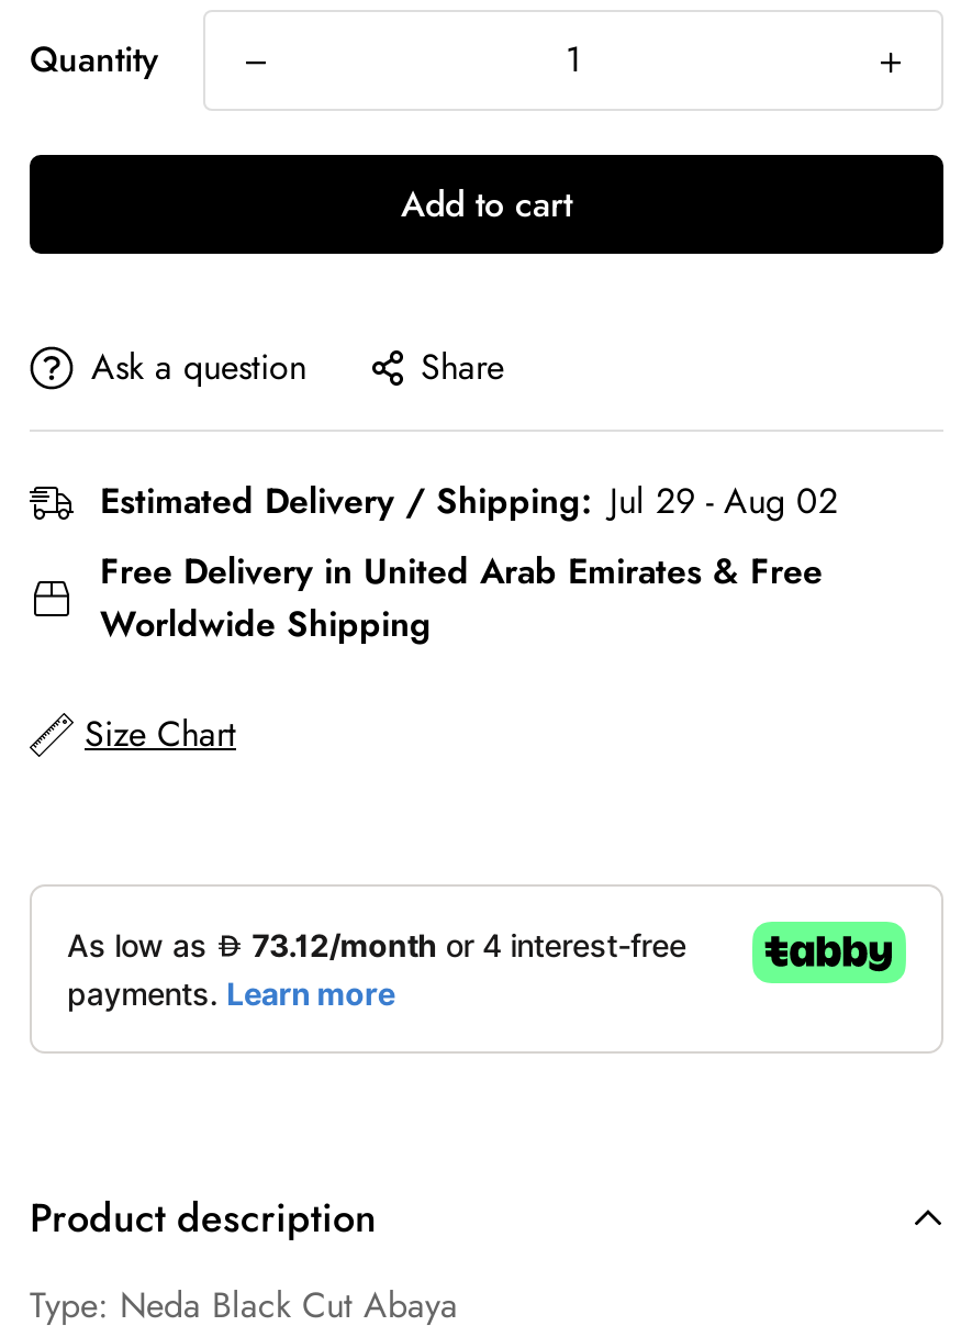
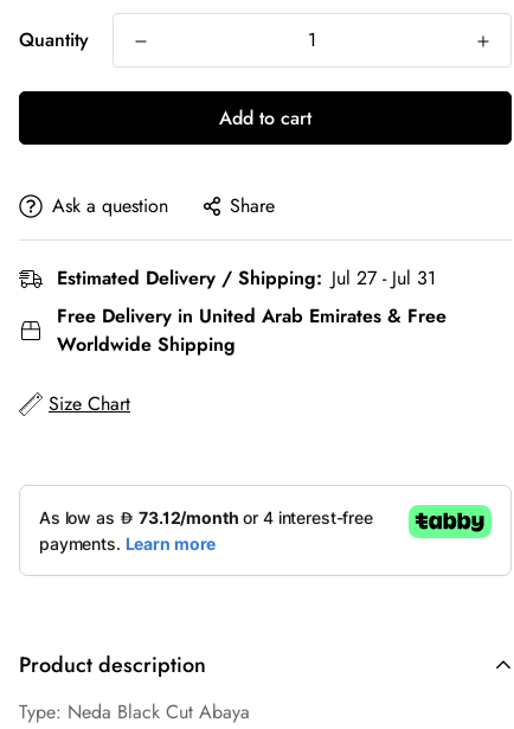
[100,476,838,526] Estimated Delivery / Shipping: Jul 29 - Aug 02 -> [57,264,436,292] Estimated Delivery / Shipping: Jul 27 - Jul 31

